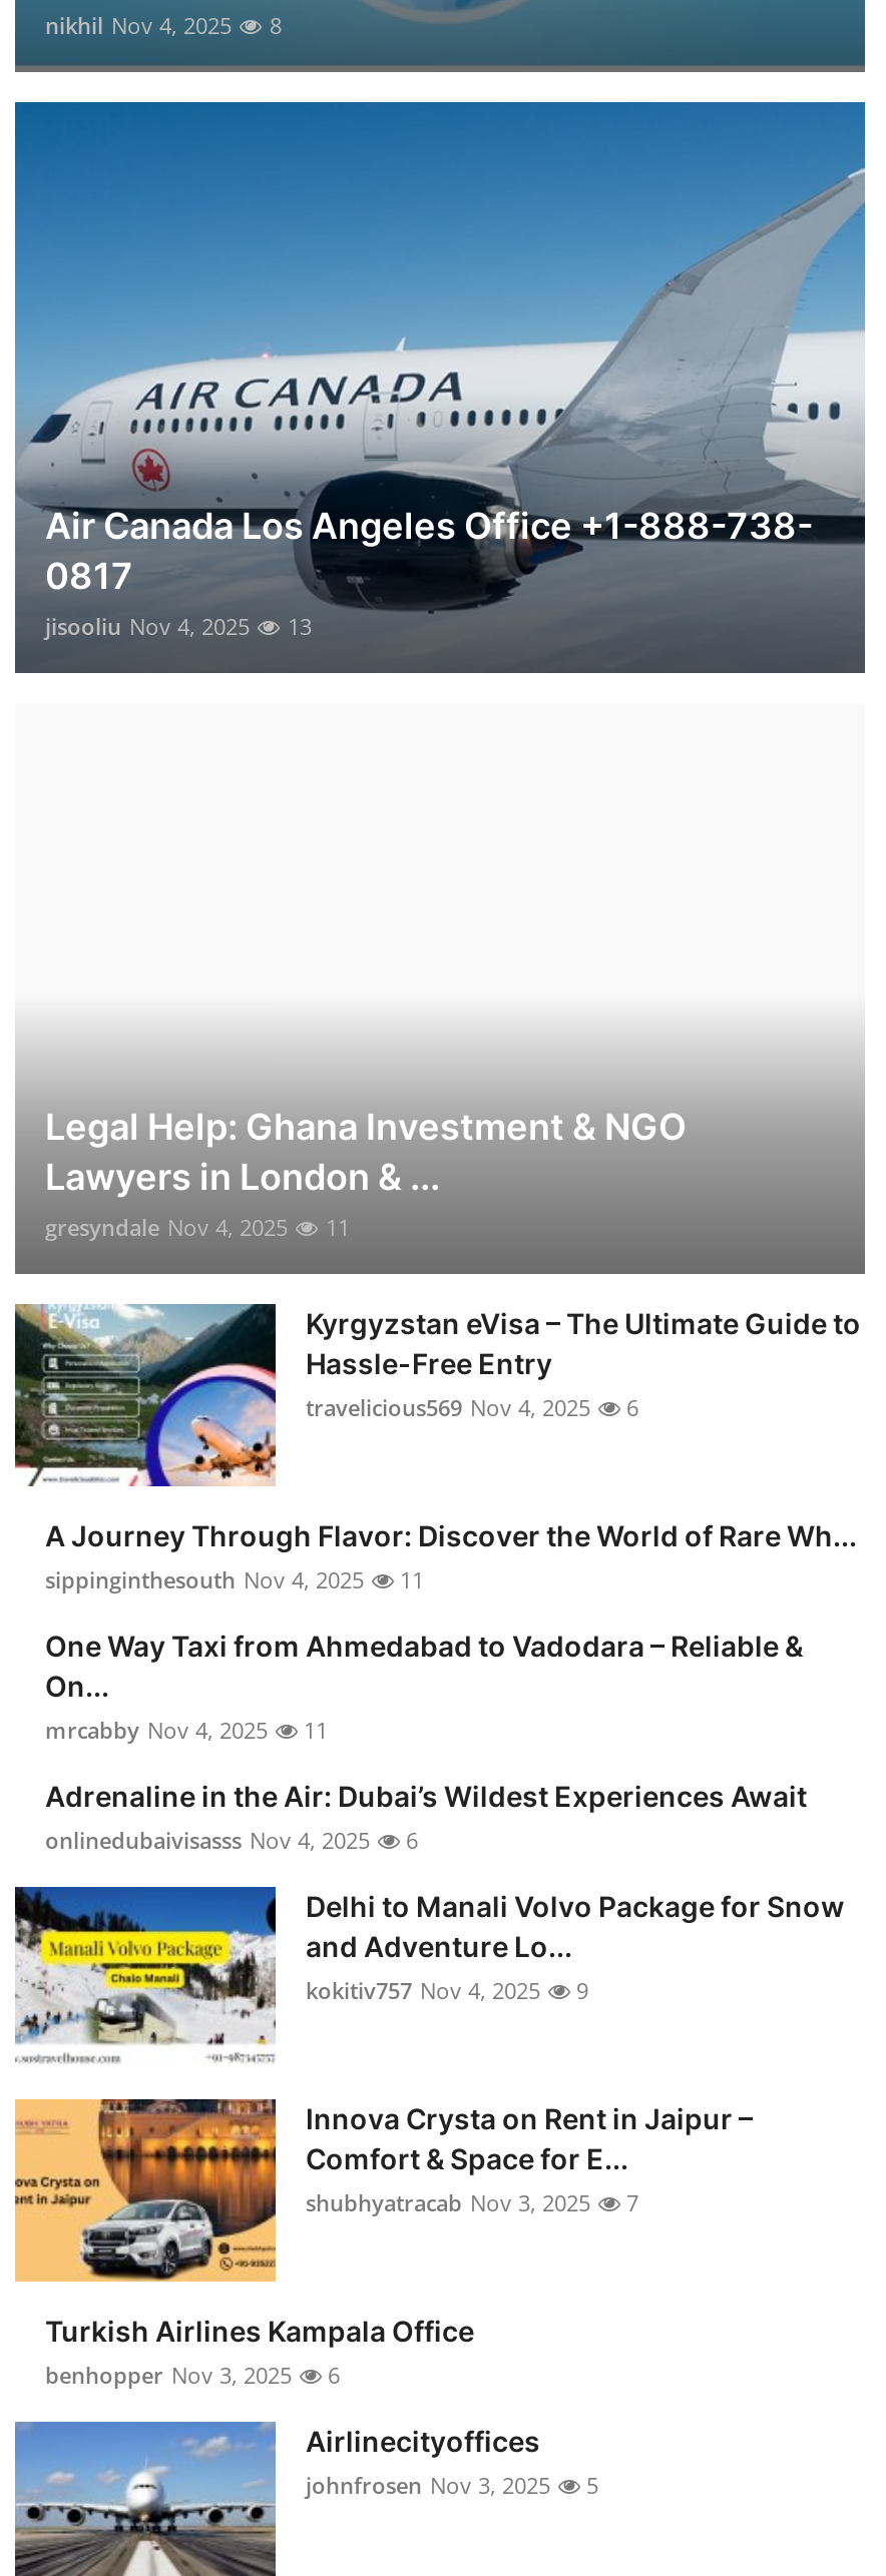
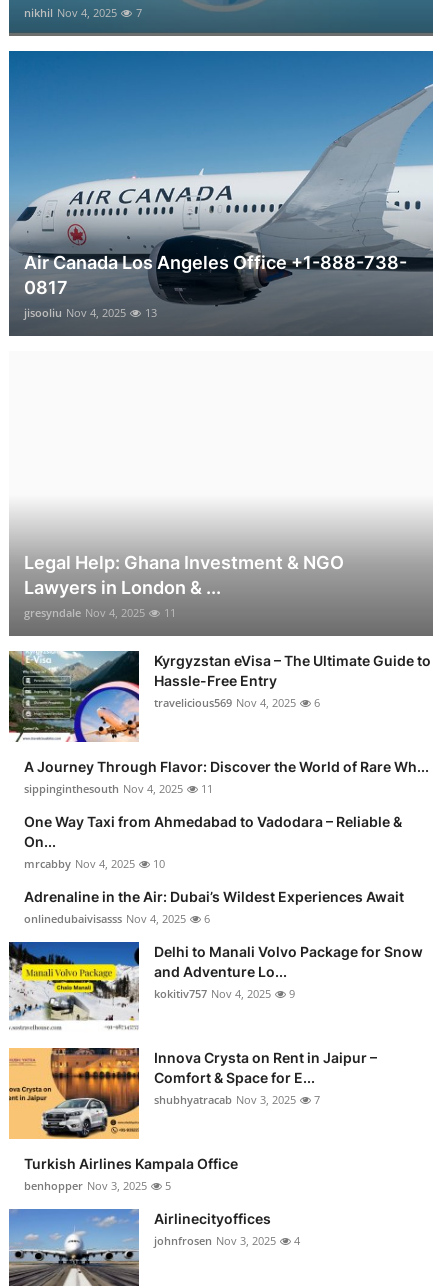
[45,11,282,41] nikhil Nov 4, 2025 8 -> [24,5,142,20] nikhil Nov 4, 2025 7
[45,1715,328,1746] mrcabby Nov 4, 2025 11 -> [24,856,165,871] mrcabby Nov 4, 2025 10
[45,2360,340,2391] benhopper Nov 3, 2025 6 -> [24,1178,171,1193] benhopper Nov 3, 2025 5
[306,2471,598,2501] johnfrosen Nov 3, 2025 5 -> [154,1233,300,1248] johnfrosen Nov 3, 2025 4

